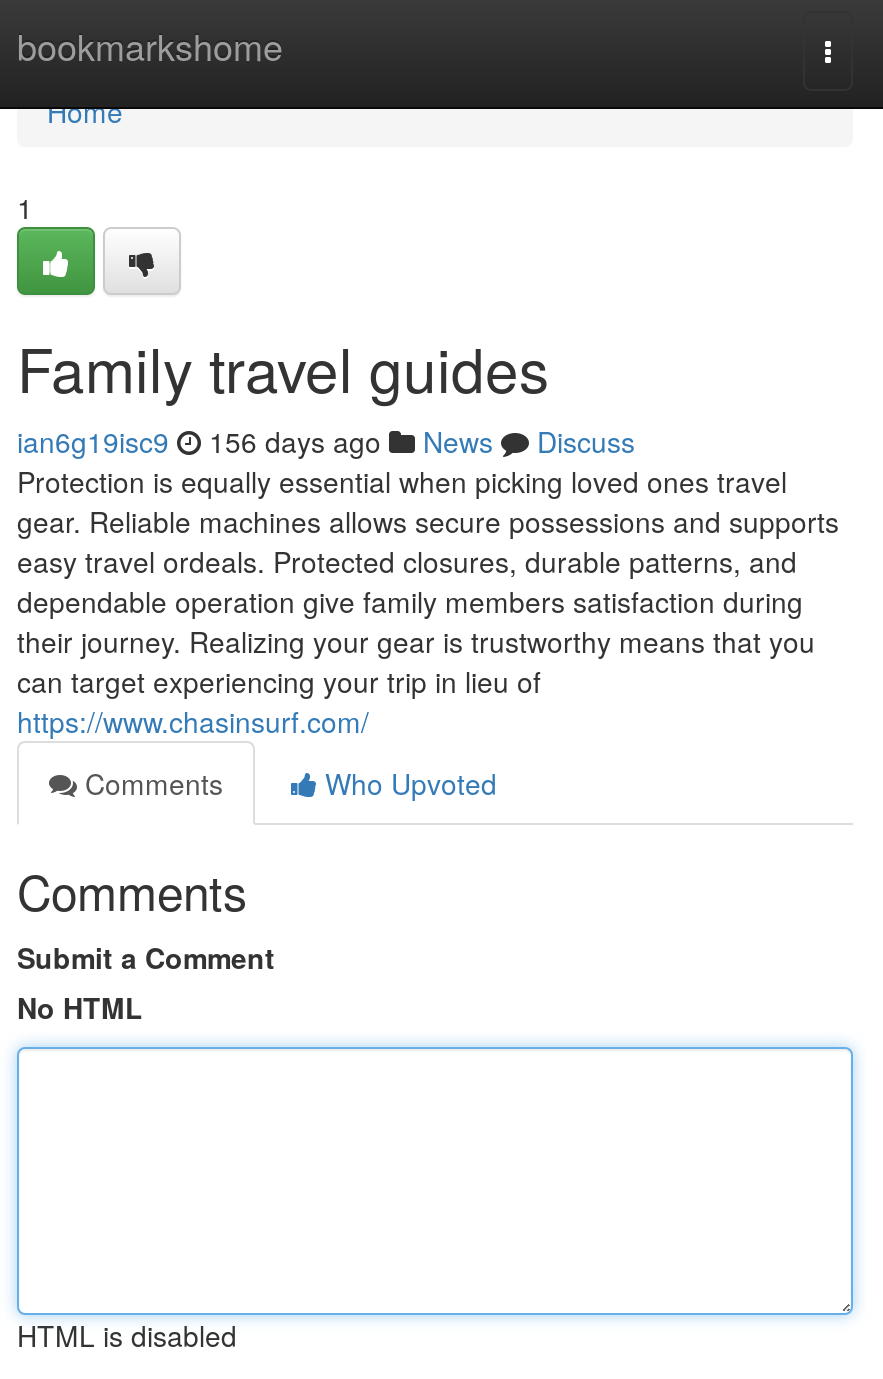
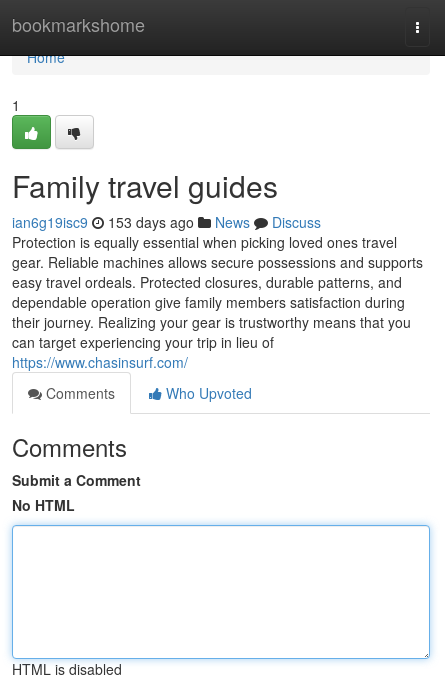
[17,421,635,461] ian6g19isc9 156 days ago News Discuss -> [12,212,321,232] ian6g19isc9 153 days ago News Discuss

